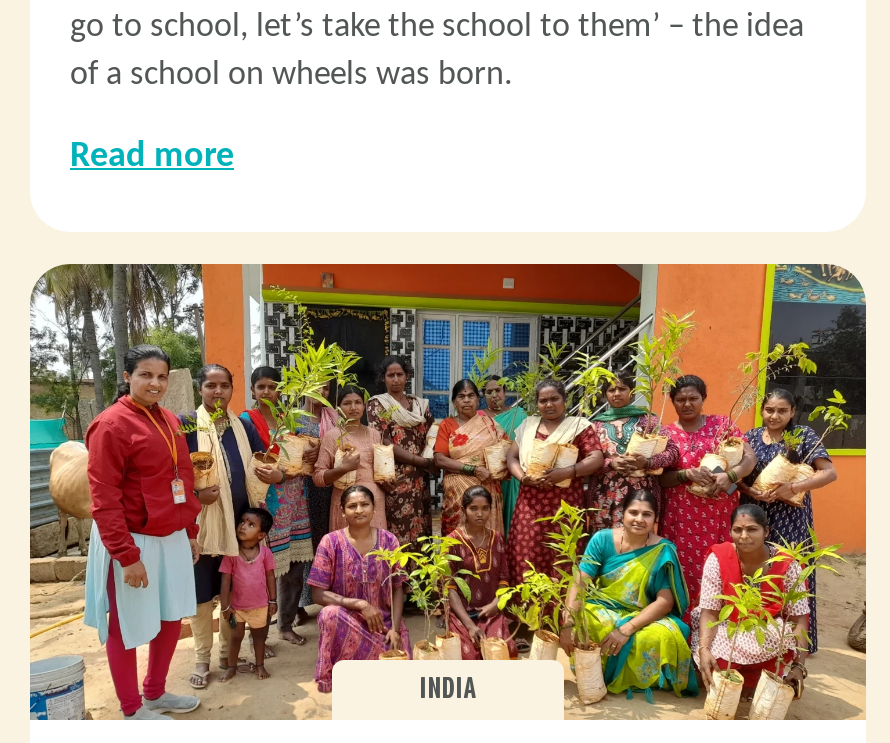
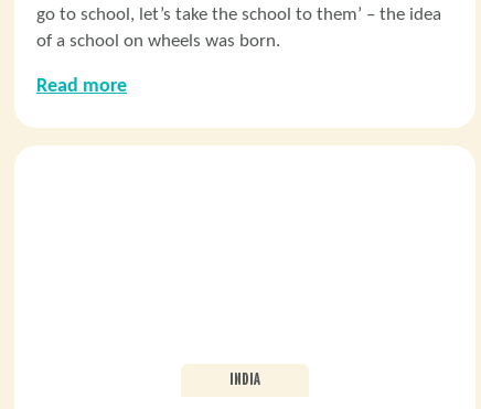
[28,262,868,722] [image] -> none

